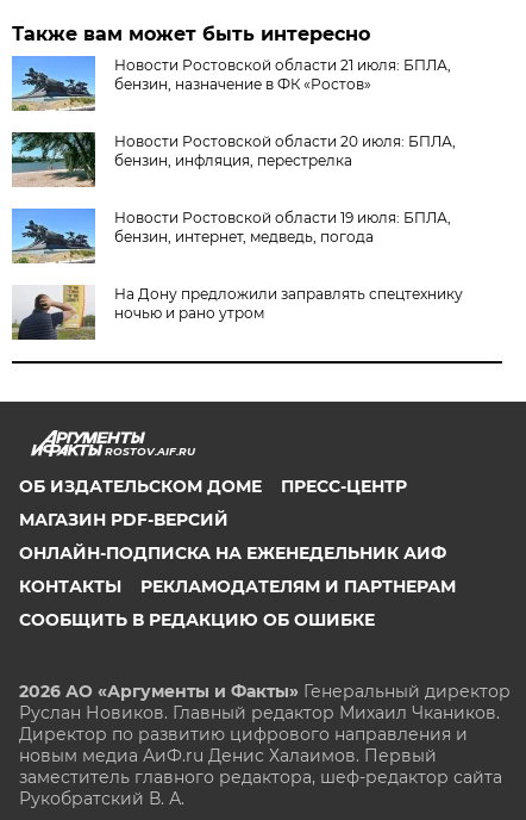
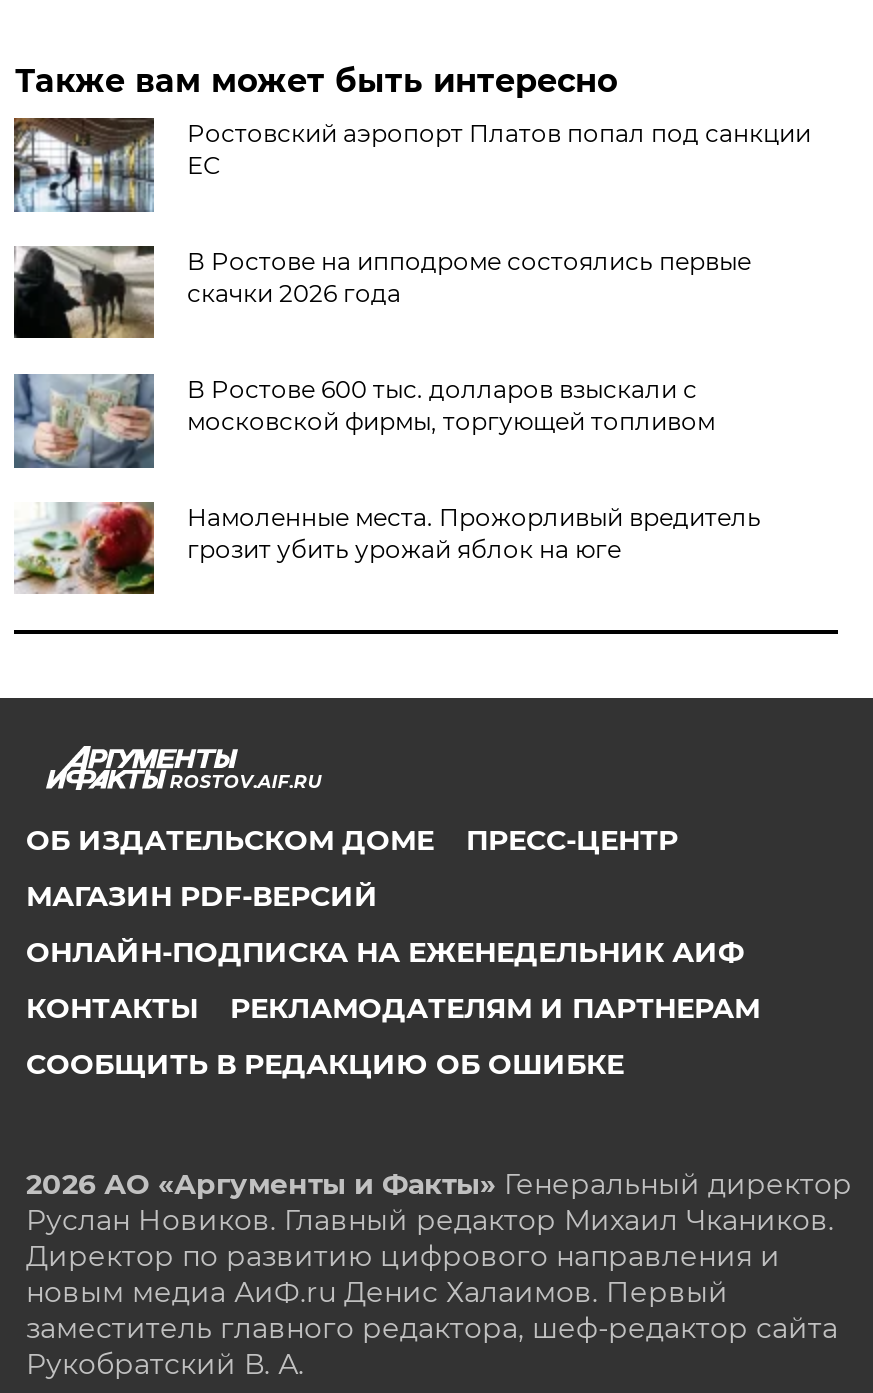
[11,55,452,112] [image] | Новости Ростовской области 21 июля: БПЛА, | бензин, назначение в ФК «Ростов» -> [12,116,811,214] [image] | Ростовский аэропорт Платов попал под санкции | ЕС
[11,131,456,187] [image] | Новости Ростовской области 20 июля: БПЛА, | бензин, инфляция, перестрелка -> [12,246,751,340] [image] | В Ростове на ипподроме состоялись первые | скачки 2026 года
[11,207,452,265] [image] | Новости Ростовской области 19 июля: БПЛА, | бензин, интернет, медведь, погода -> [12,372,715,470] [image] | В Ростове 600 тыс. долларов взыскали с | московской фирмы, торгующей топливом
[11,285,463,341] [image] | На Дону предложили заправлять спецтехнику | ночью и рано утром -> [14,500,761,596] [image] | Намоленные места. Прожорливый вредитель | грозит убить урожай яблок на юге

